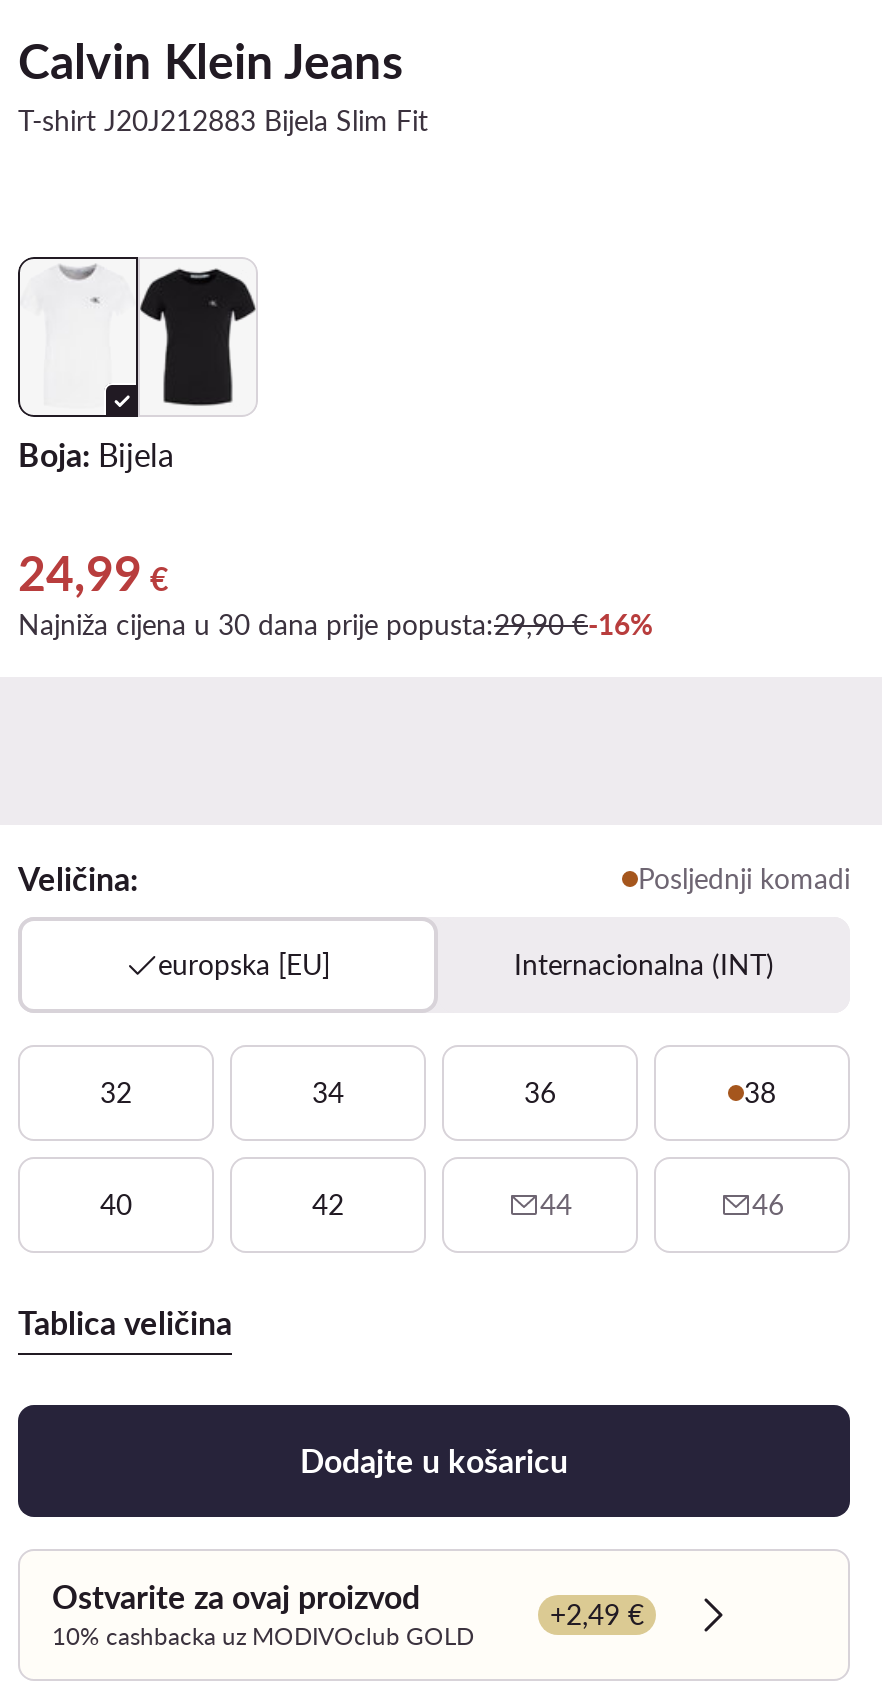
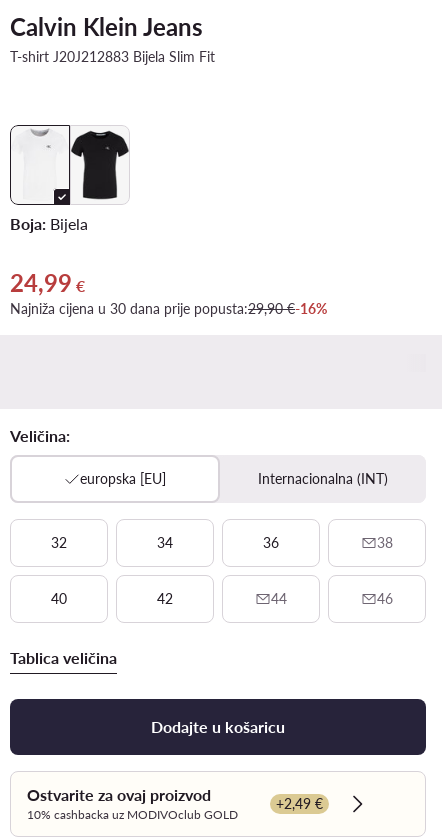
[638,861,850,895] Posljednji komadi -> none

